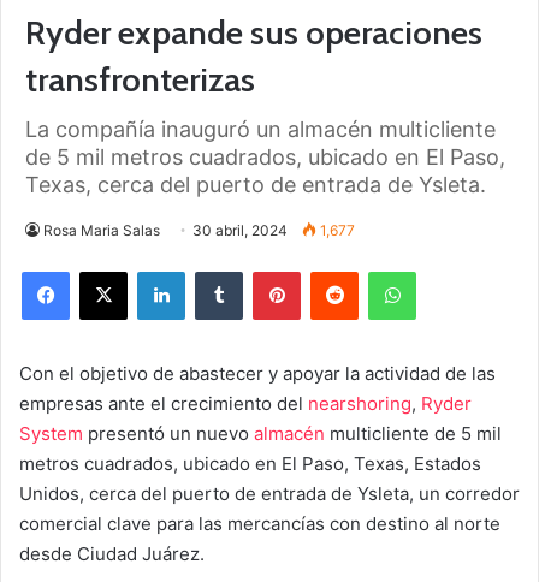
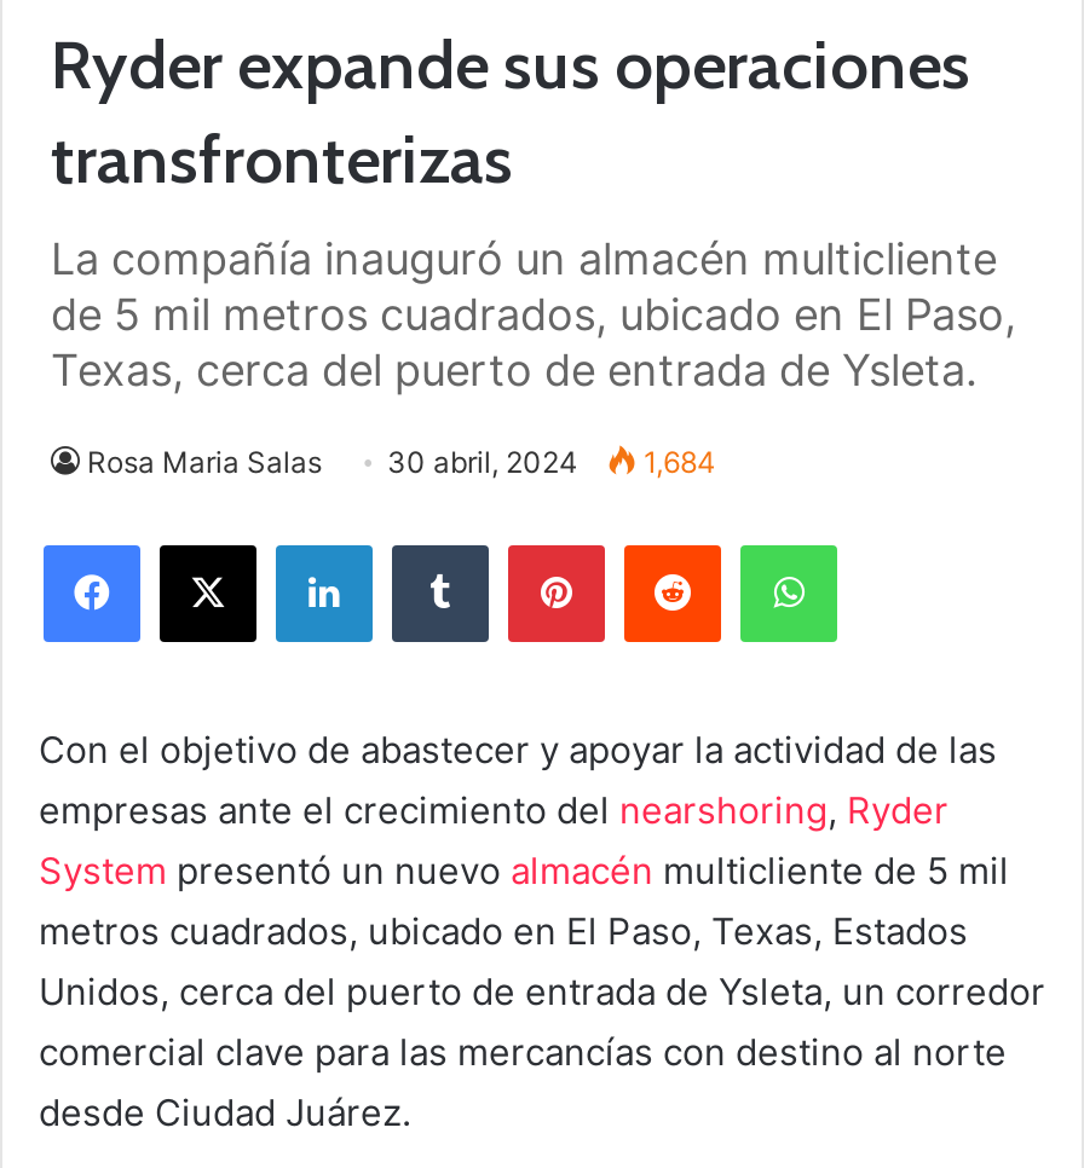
[43,221,355,239] Rosa Maria Salas 30 abril, 2024 1,677 -> [87,443,716,479] Rosa Maria Salas 30 abril, 2024 1,684

